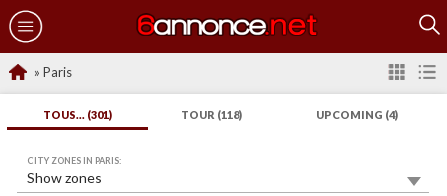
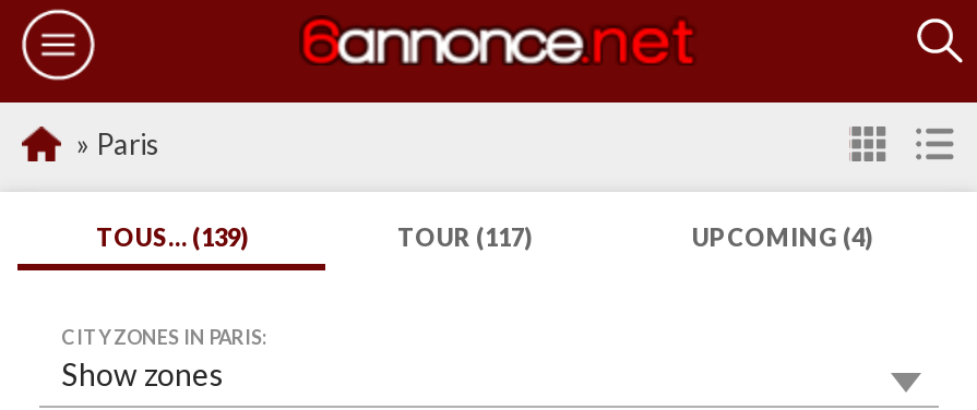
[43,108,112,121] TOUS... (301) -> [96,222,247,251] TOUS... (139)
[181,108,242,121] TOUR (118) -> [397,222,531,251] TOUR (117)

